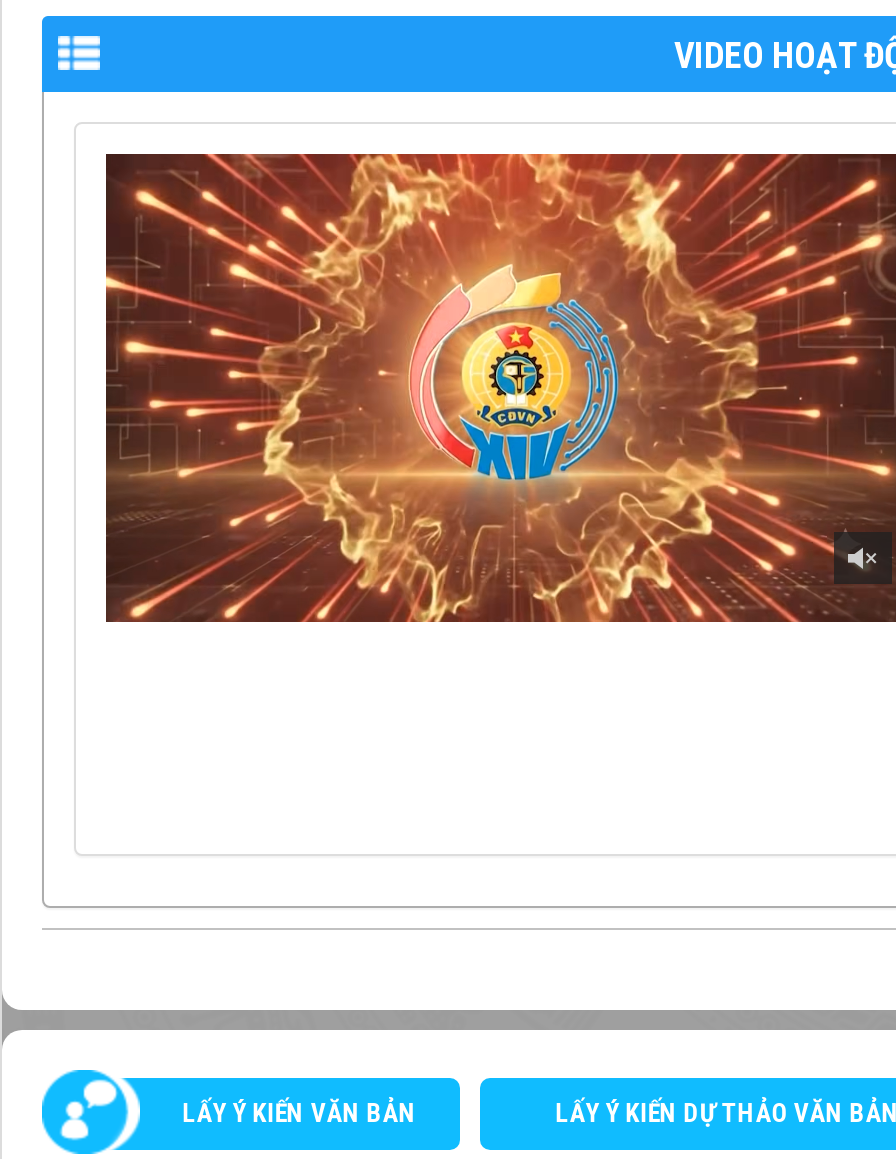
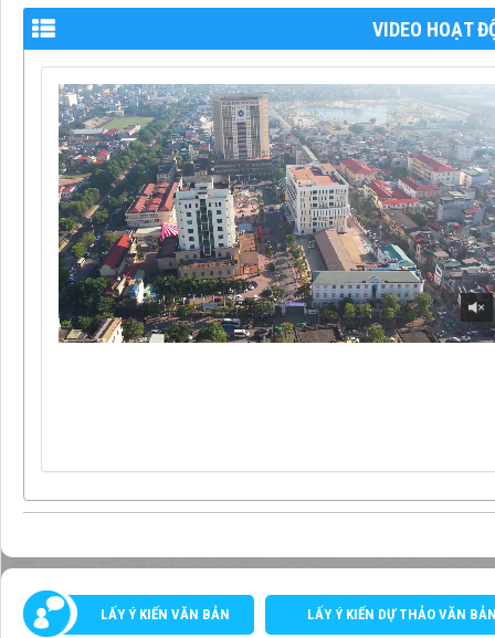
[104,152,890,624] [image] -> [57,83,492,344] [image]

